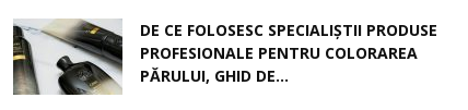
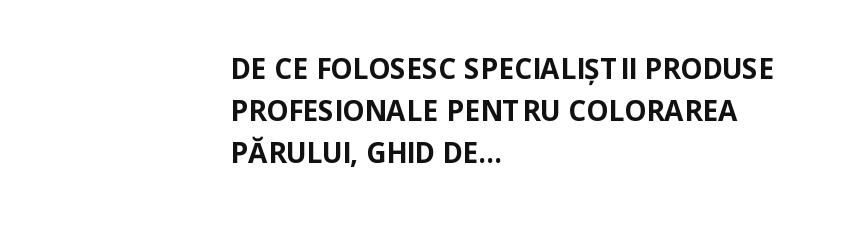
[12,19,124,96] [image] -> none

